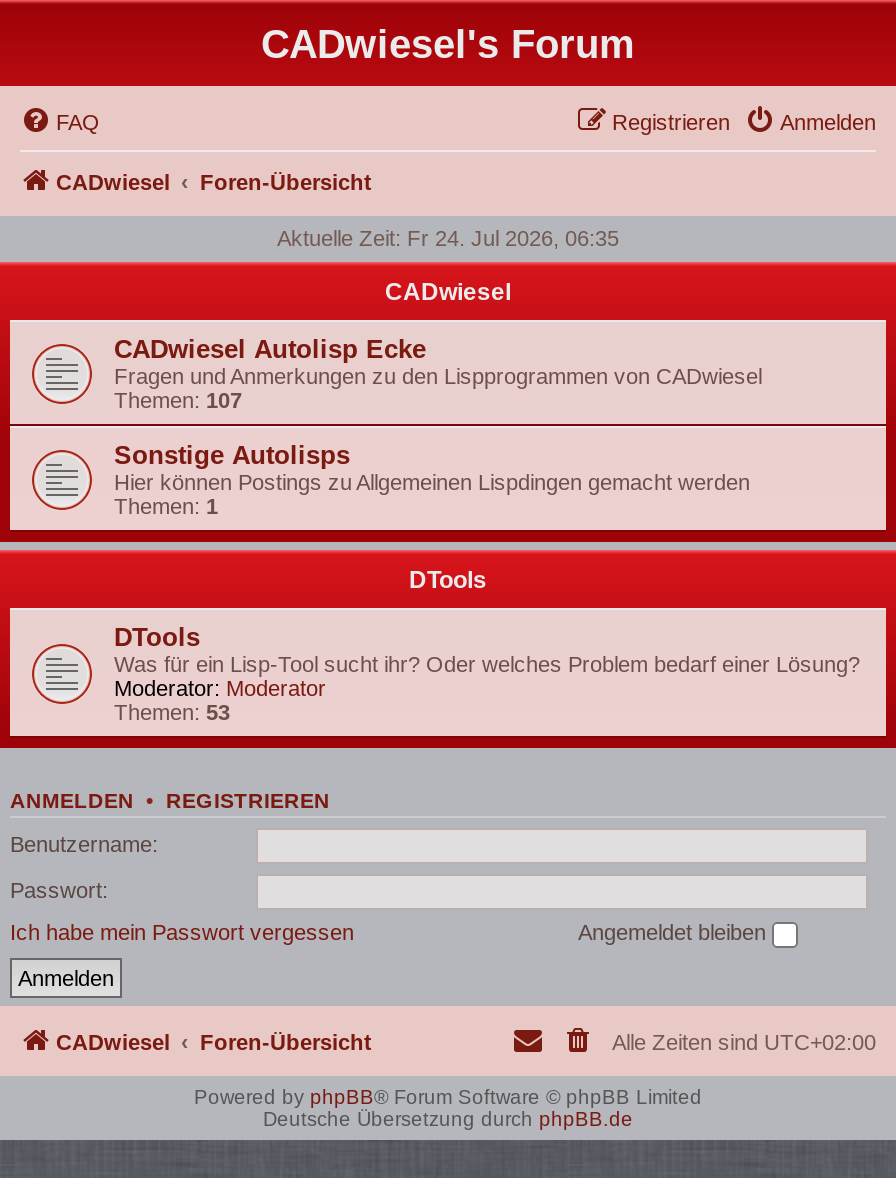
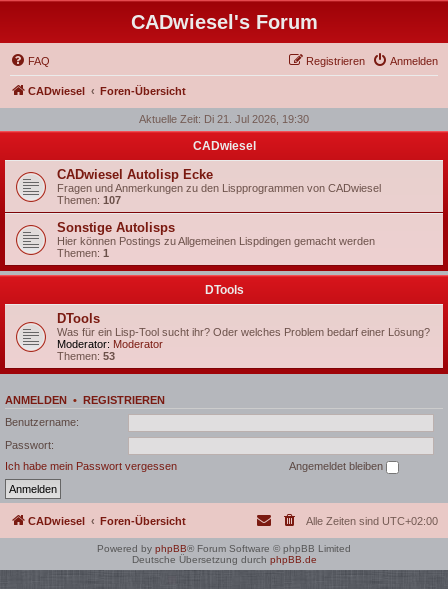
[277,226,619,250] Aktuelle Zeit: Fr 24. Jul 2026, 06:35 -> [139,113,309,125] Aktuelle Zeit: Di 21. Jul 2026, 19:30

